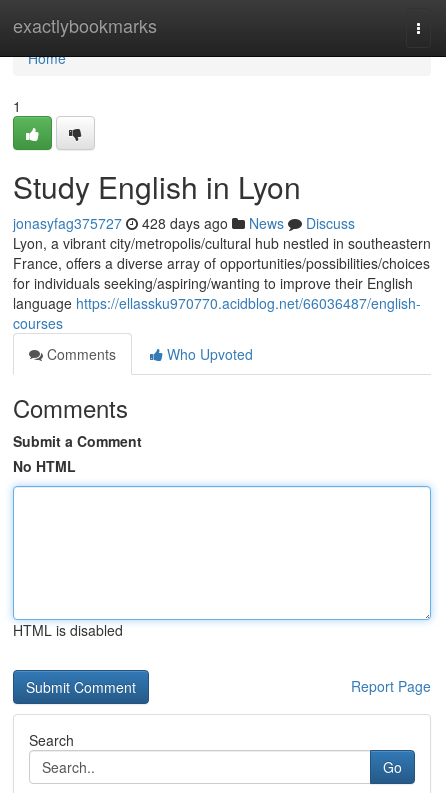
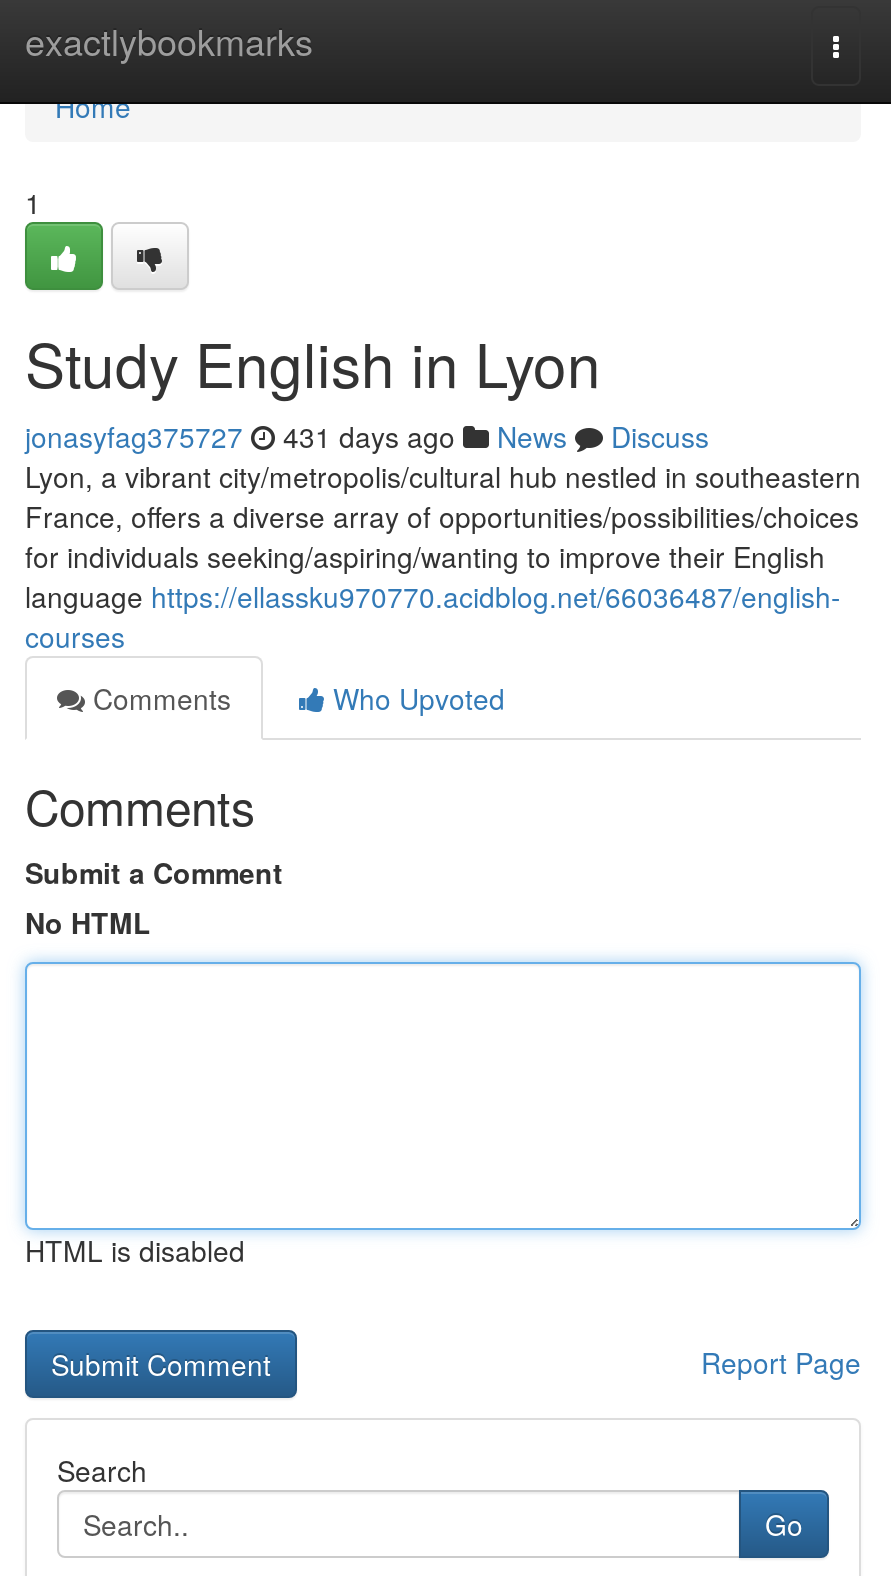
[13,213,355,233] jonasyfag375727 428 days ago News Discuss -> [25,416,709,456] jonasyfag375727 431 days ago News Discuss

